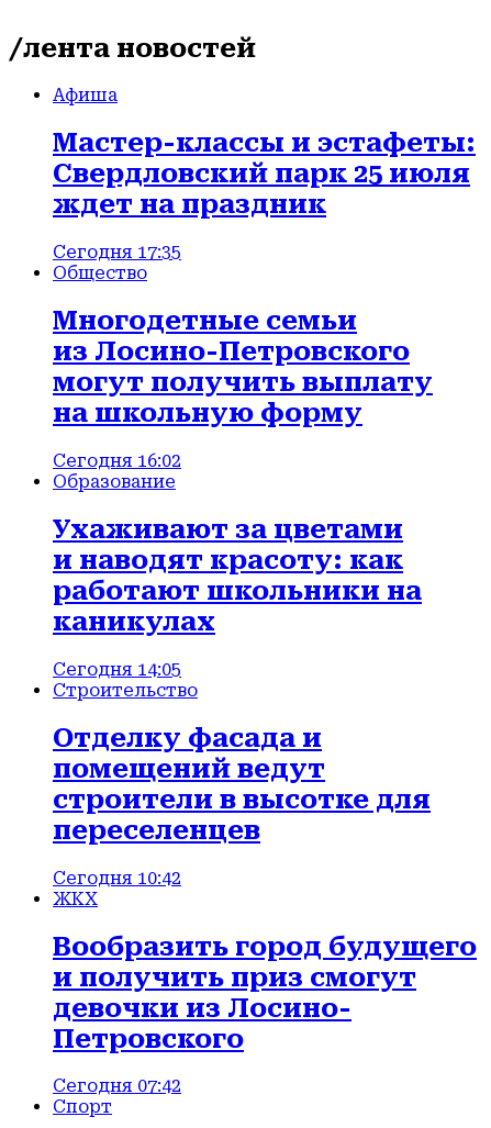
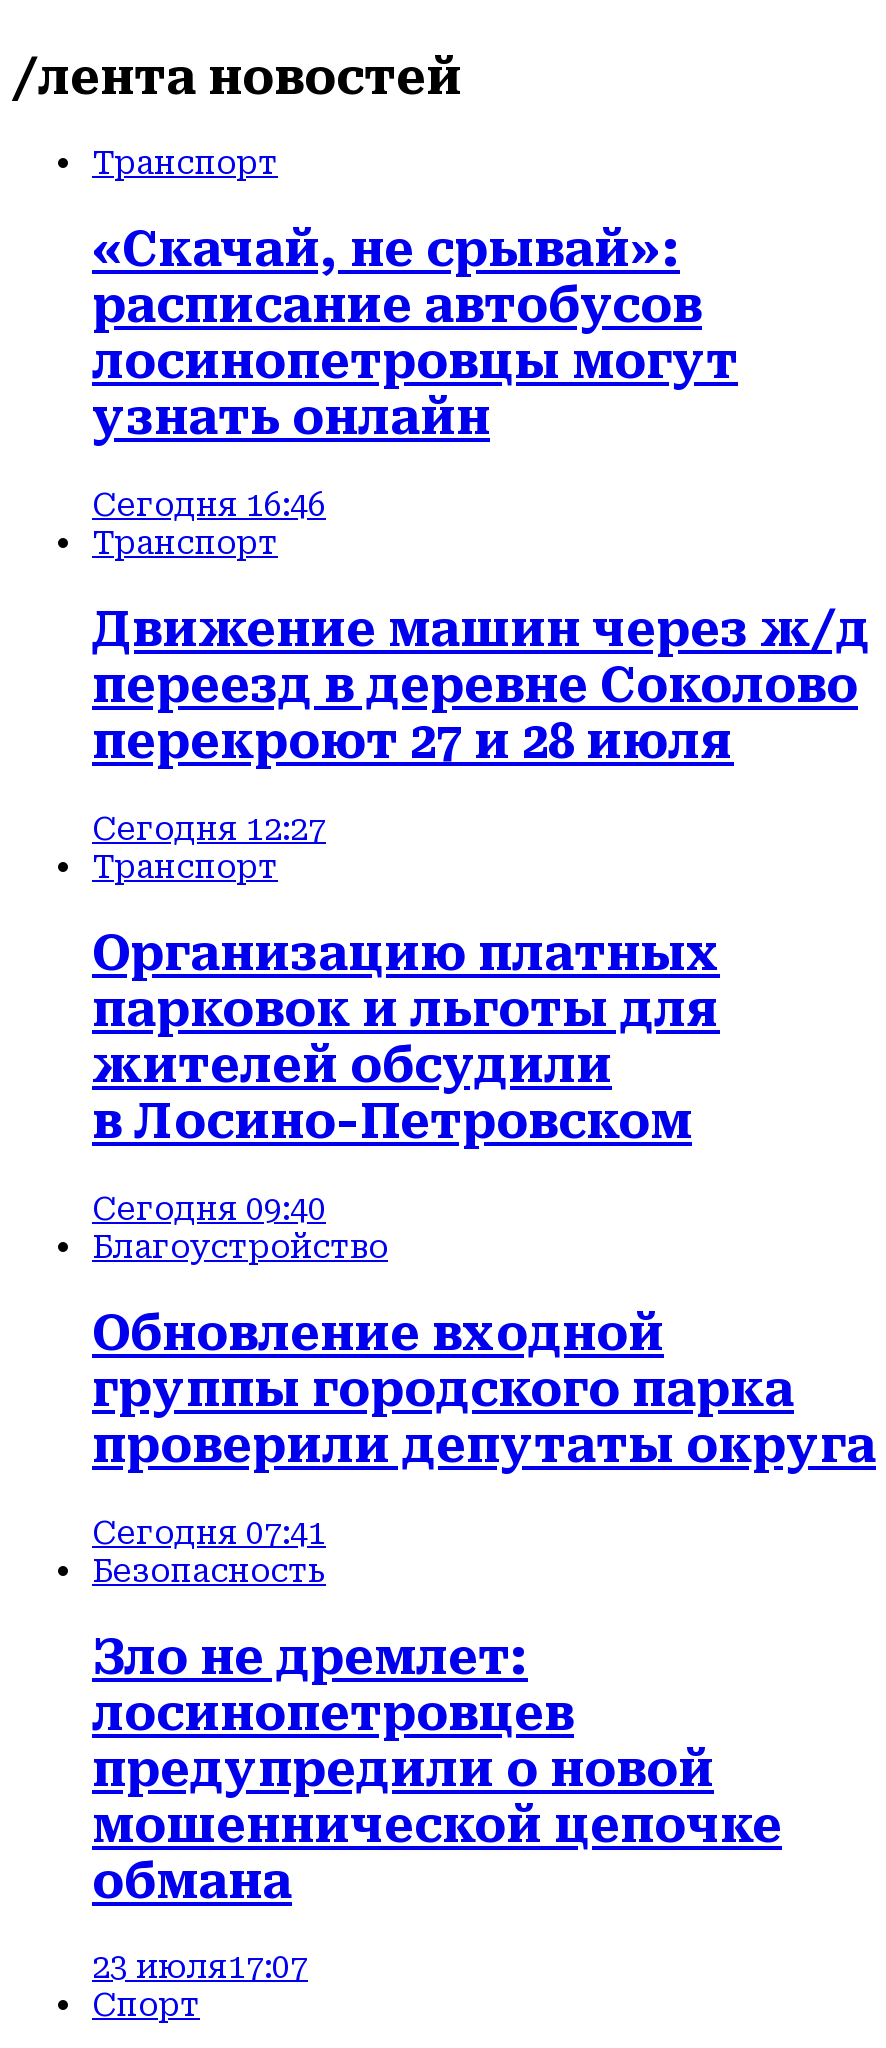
[53,85,118,106] Афиша -> [92,145,278,183] Транспорт
[53,128,476,220] Мастер-классы и эстафеты: | Свердловский парк 25 июля | ждет на праздник -> [92,223,738,447] «Скачай, не срывай»: | расписание автобусов | лосинопетровцы могут | узнать онлайн
[53,242,181,284] Сегодня 17:35 | Общество -> [92,486,326,562] Сегодня 16:46 | Транспорт
[53,305,433,428] Многодетные семьи | из Лосино-Петровского | могут получить выплату | на школьную форму -> [92,602,870,770] Движение машин через ж/д | переезд в деревне Соколово | перекроют 27 и 28 июля
[53,450,181,492] Сегодня 16:02 | Образование -> [92,810,326,886] Сегодня 12:27 | Транспорт
[53,514,422,637] Ухаживают за цветами | и наводят красоту: как | работают школьники на | каникулах -> [92,926,720,1150] Организацию платных | парковок и льготы для | жителей обсудили | в Лосино-Петровском
[53,659,198,701] Сегодня 14:05 | Строительство -> [92,1190,388,1266] Сегодня 09:40 | Благоустройство
[53,722,431,846] Отделку фасада и | помещений ведут | строители в высотке для | переселенцев -> [92,1306,876,1474] Обновление входной | группы городского парка | проверили депутаты округа
[53,867,181,909] Сегодня 10:42 | ЖКХ -> [92,1513,326,1589] Сегодня 07:41 | Безопасность
[53,931,477,1054] Вообразить город будущего | и получить приз смогут | девочки из Лосино- | Петровского -> [92,1629,782,1909] Зло не дремлет: | лосинопетровцев | предупредили о новой | мошеннической цепочке | обмана
[53,1076,181,1097] Сегодня 07:42 -> [92,1949,308,1987] 23 июля17:07

